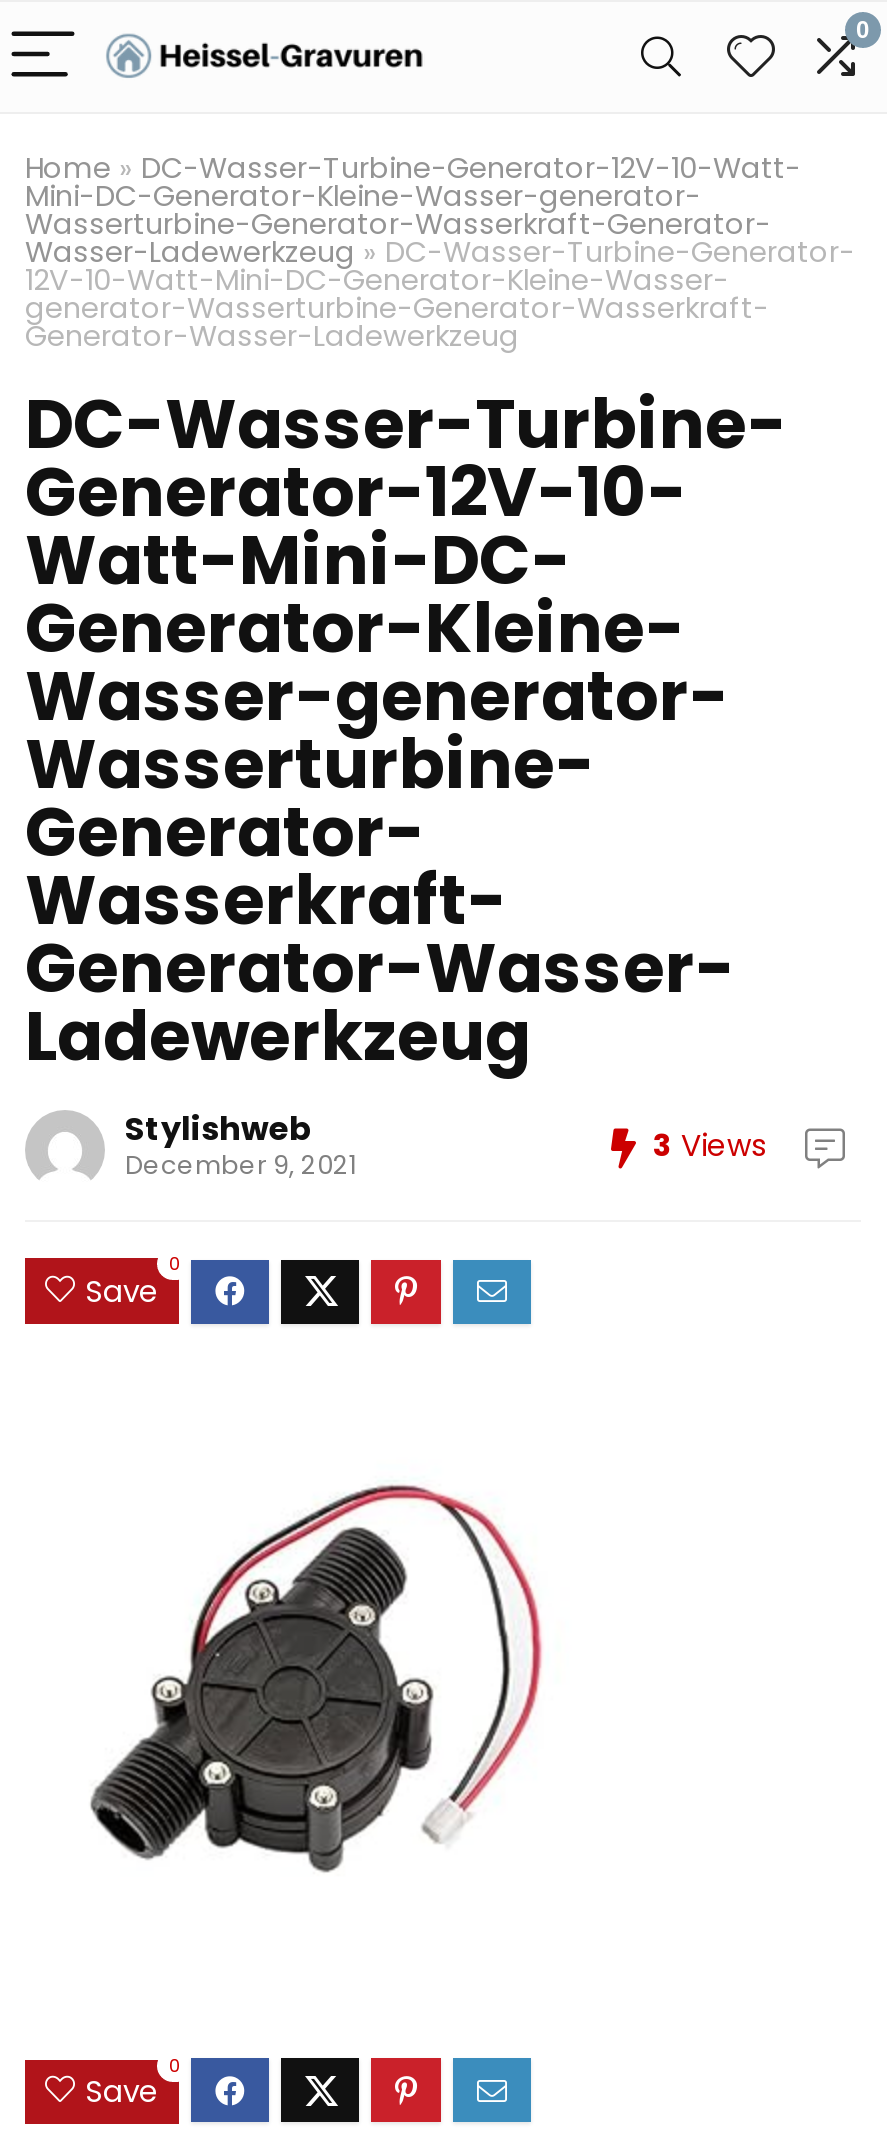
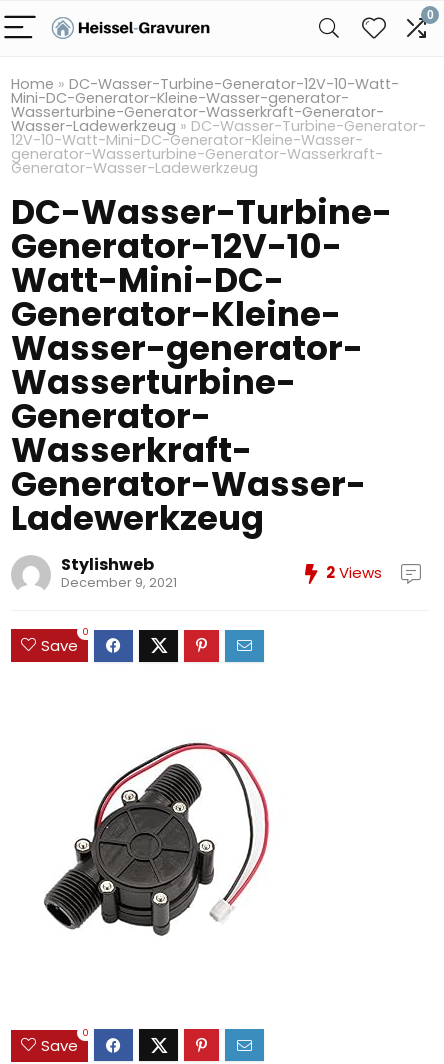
[653,1124,767,1166] 3 Views -> [326,562,382,583] 2 Views

